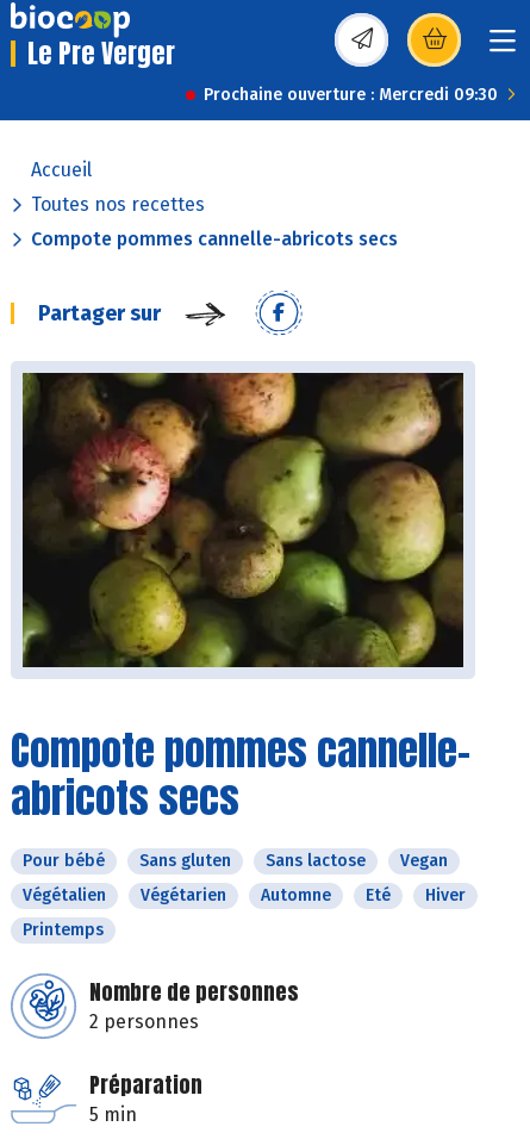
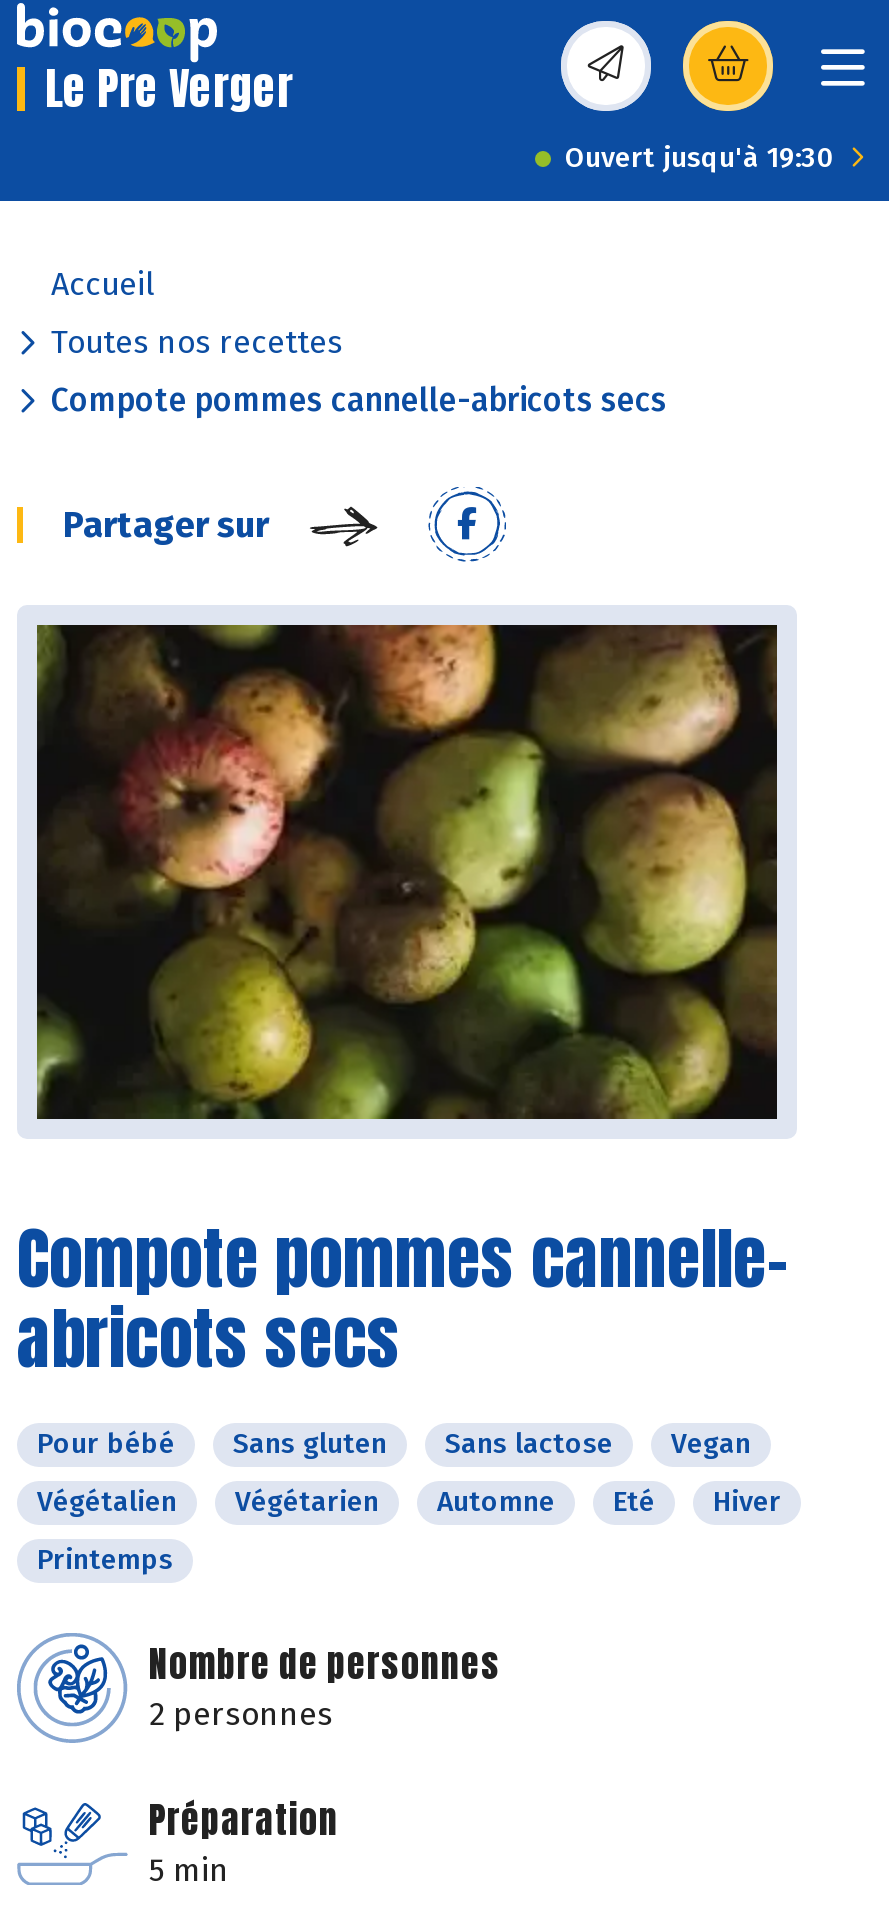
[204,85,498,105] Prochaine ouverture : Mercredi 09:30 -> [565,141,835,175] Ouvert jusqu'à 19:30

